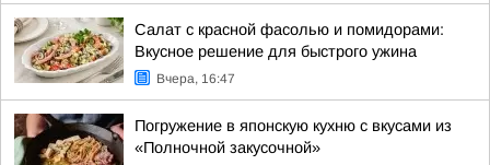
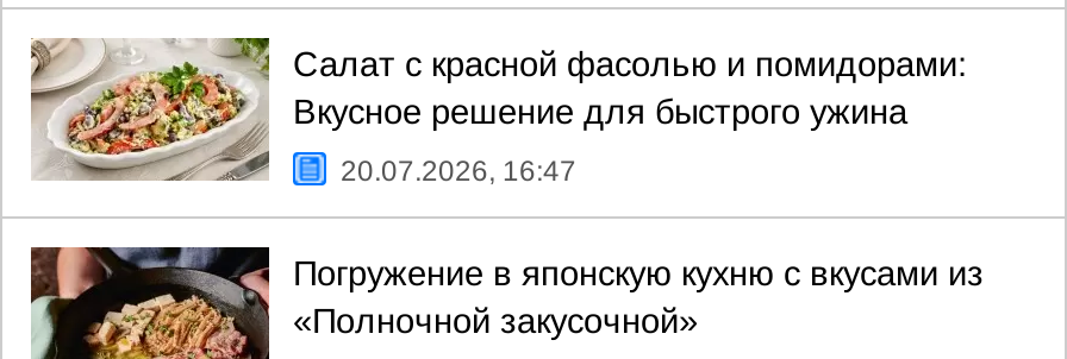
[156,71,235,86] Вчера, 16:47 -> [341,155,576,188] 20.07.2026, 16:47

